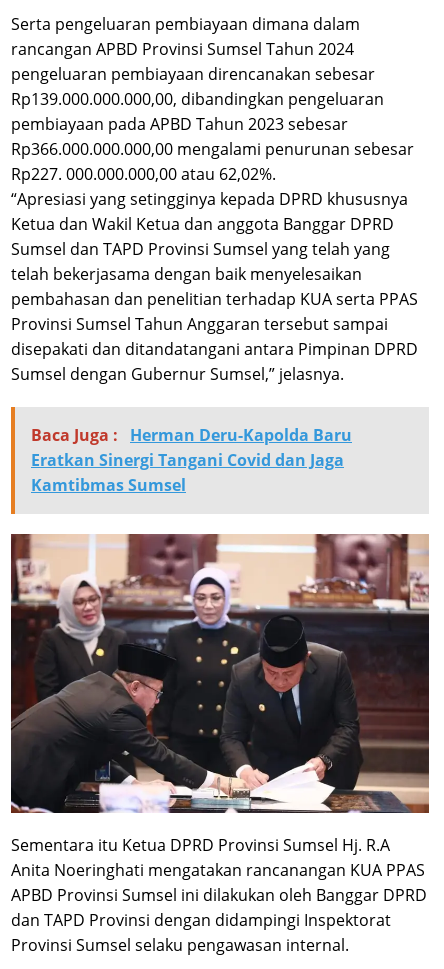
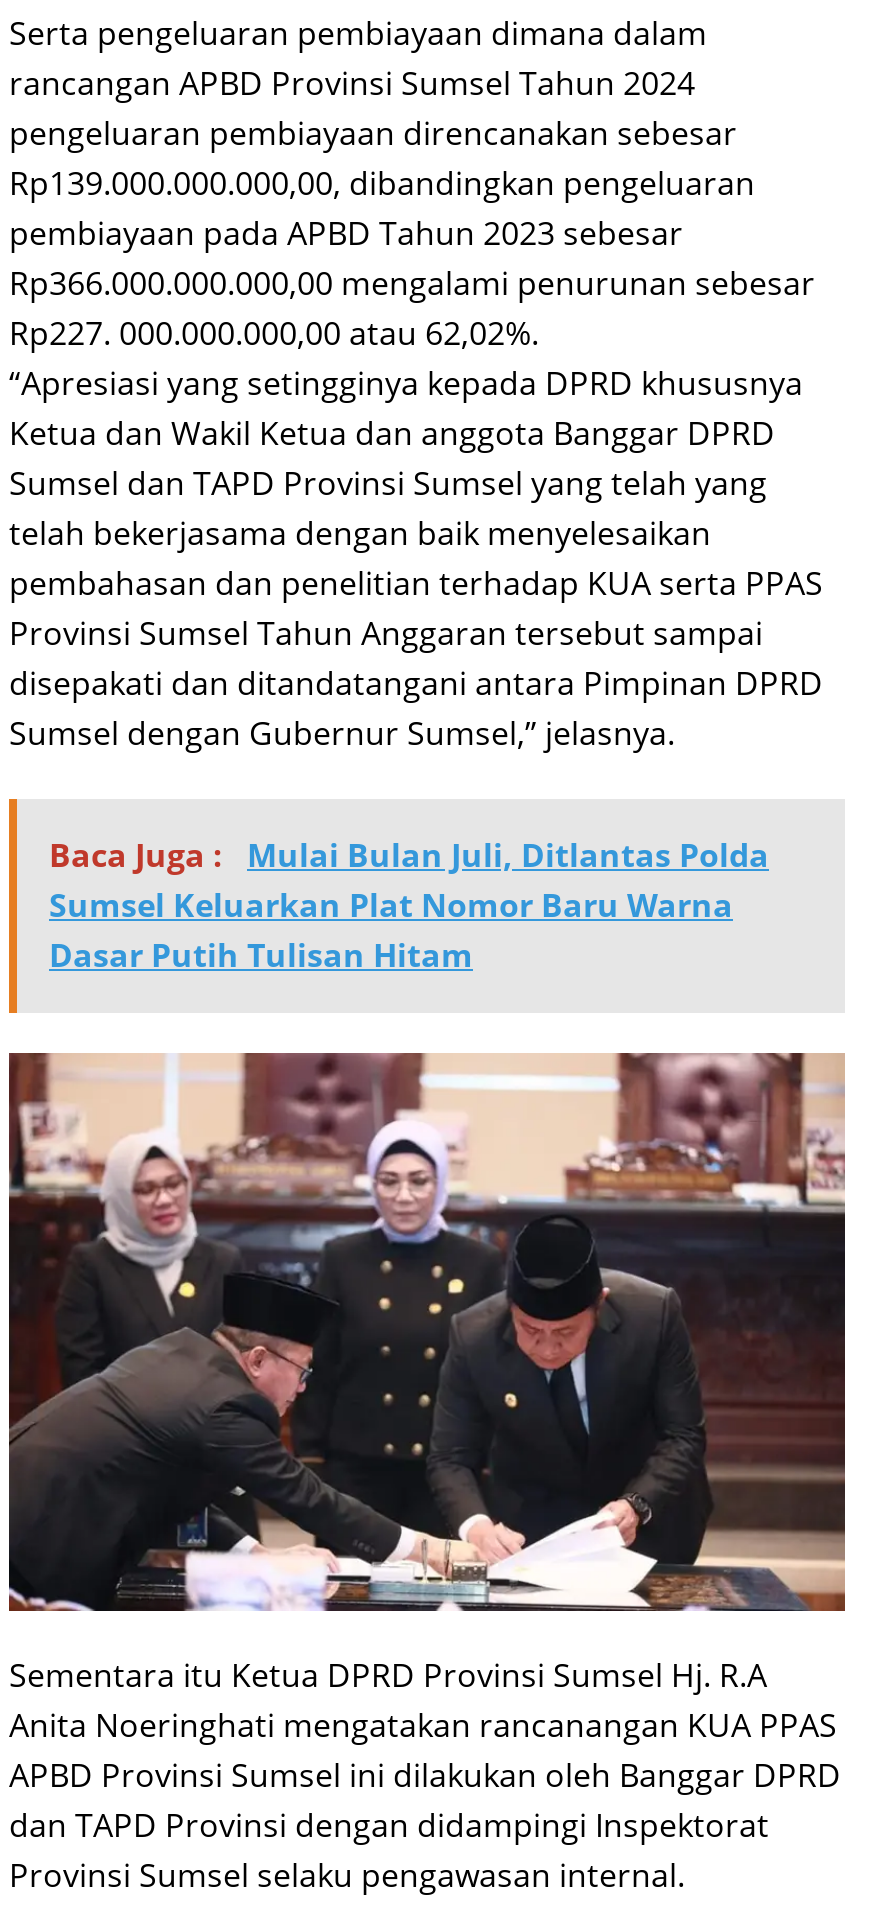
[31,424,352,496] Baca Juga : Herman Deru-Kapolda Baru | Eratkan Sinergi Tangani Covid dan Jaga | Kamtibmas Sumsel -> [49,832,769,976] Baca Juga : Mulai Bulan Juli, Ditlantas Polda | Sumsel Keluarkan Plat Nomor Baru Warna | Dasar Putih Tulisan Hitam

